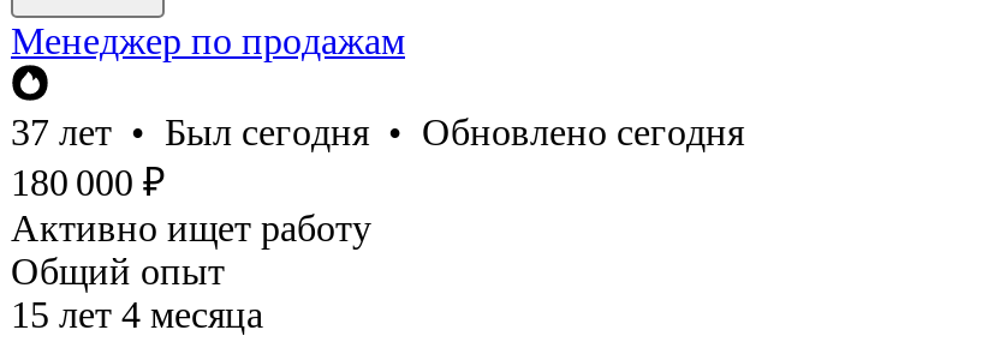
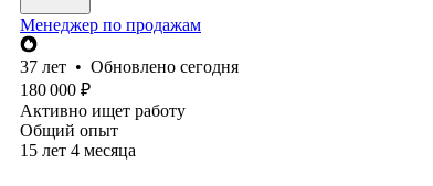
[11,111,744,152] 37 лет • Был сегодня • Обновлено сегодня -> [20,57,239,76] 37 лет • Обновлено сегодня

